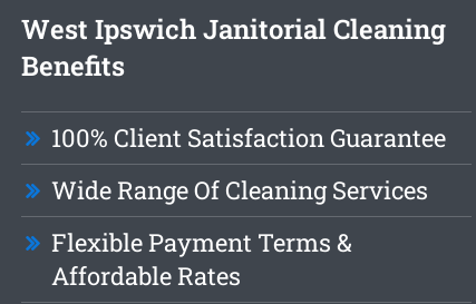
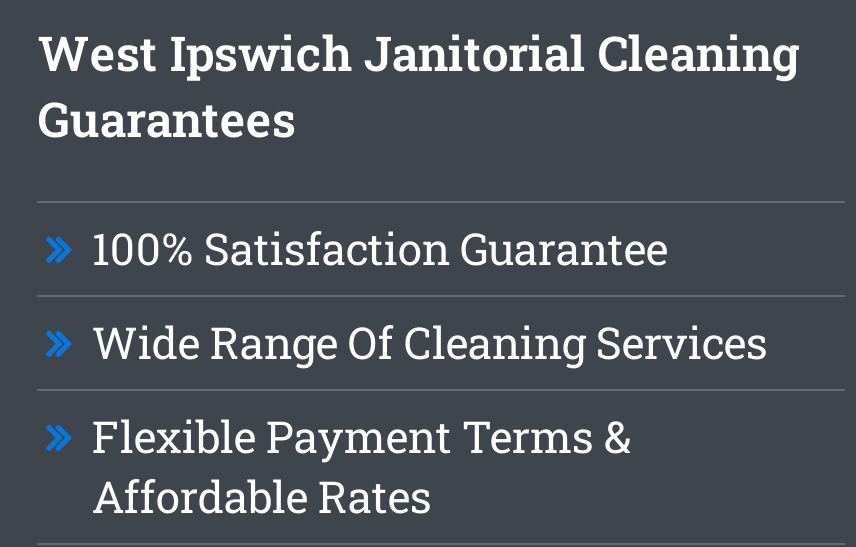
[22,48,125,84] Benefits -> [38,87,296,151] Guarantees
[52,121,446,154] 100% Client Satisfaction Guarantee -> [92,219,668,277] 100% Satisfaction Guarantee

